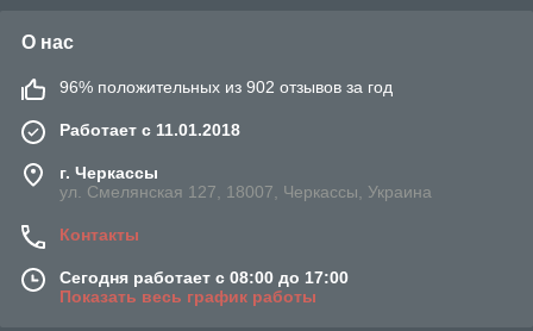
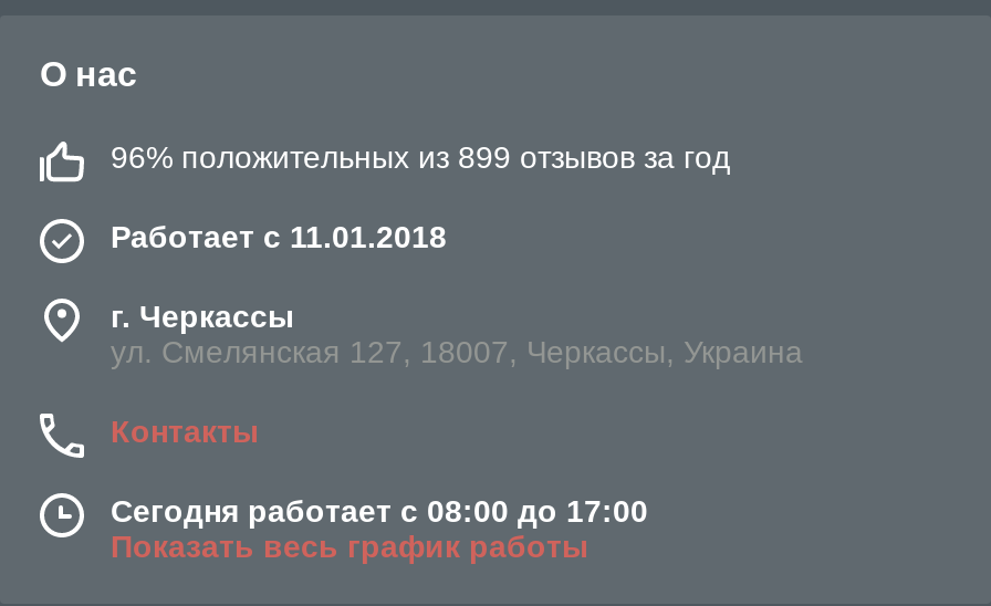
[59,77,393,96] 96% положительных из 902 отзывов за год -> [111,139,730,174] 96% положительных из 899 отзывов за год

